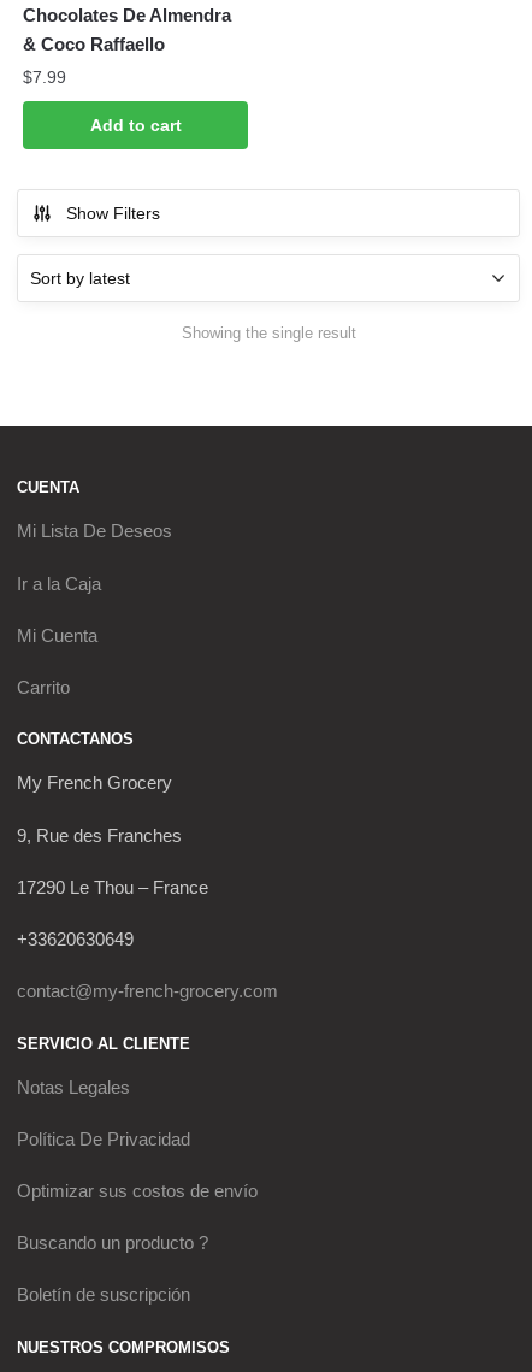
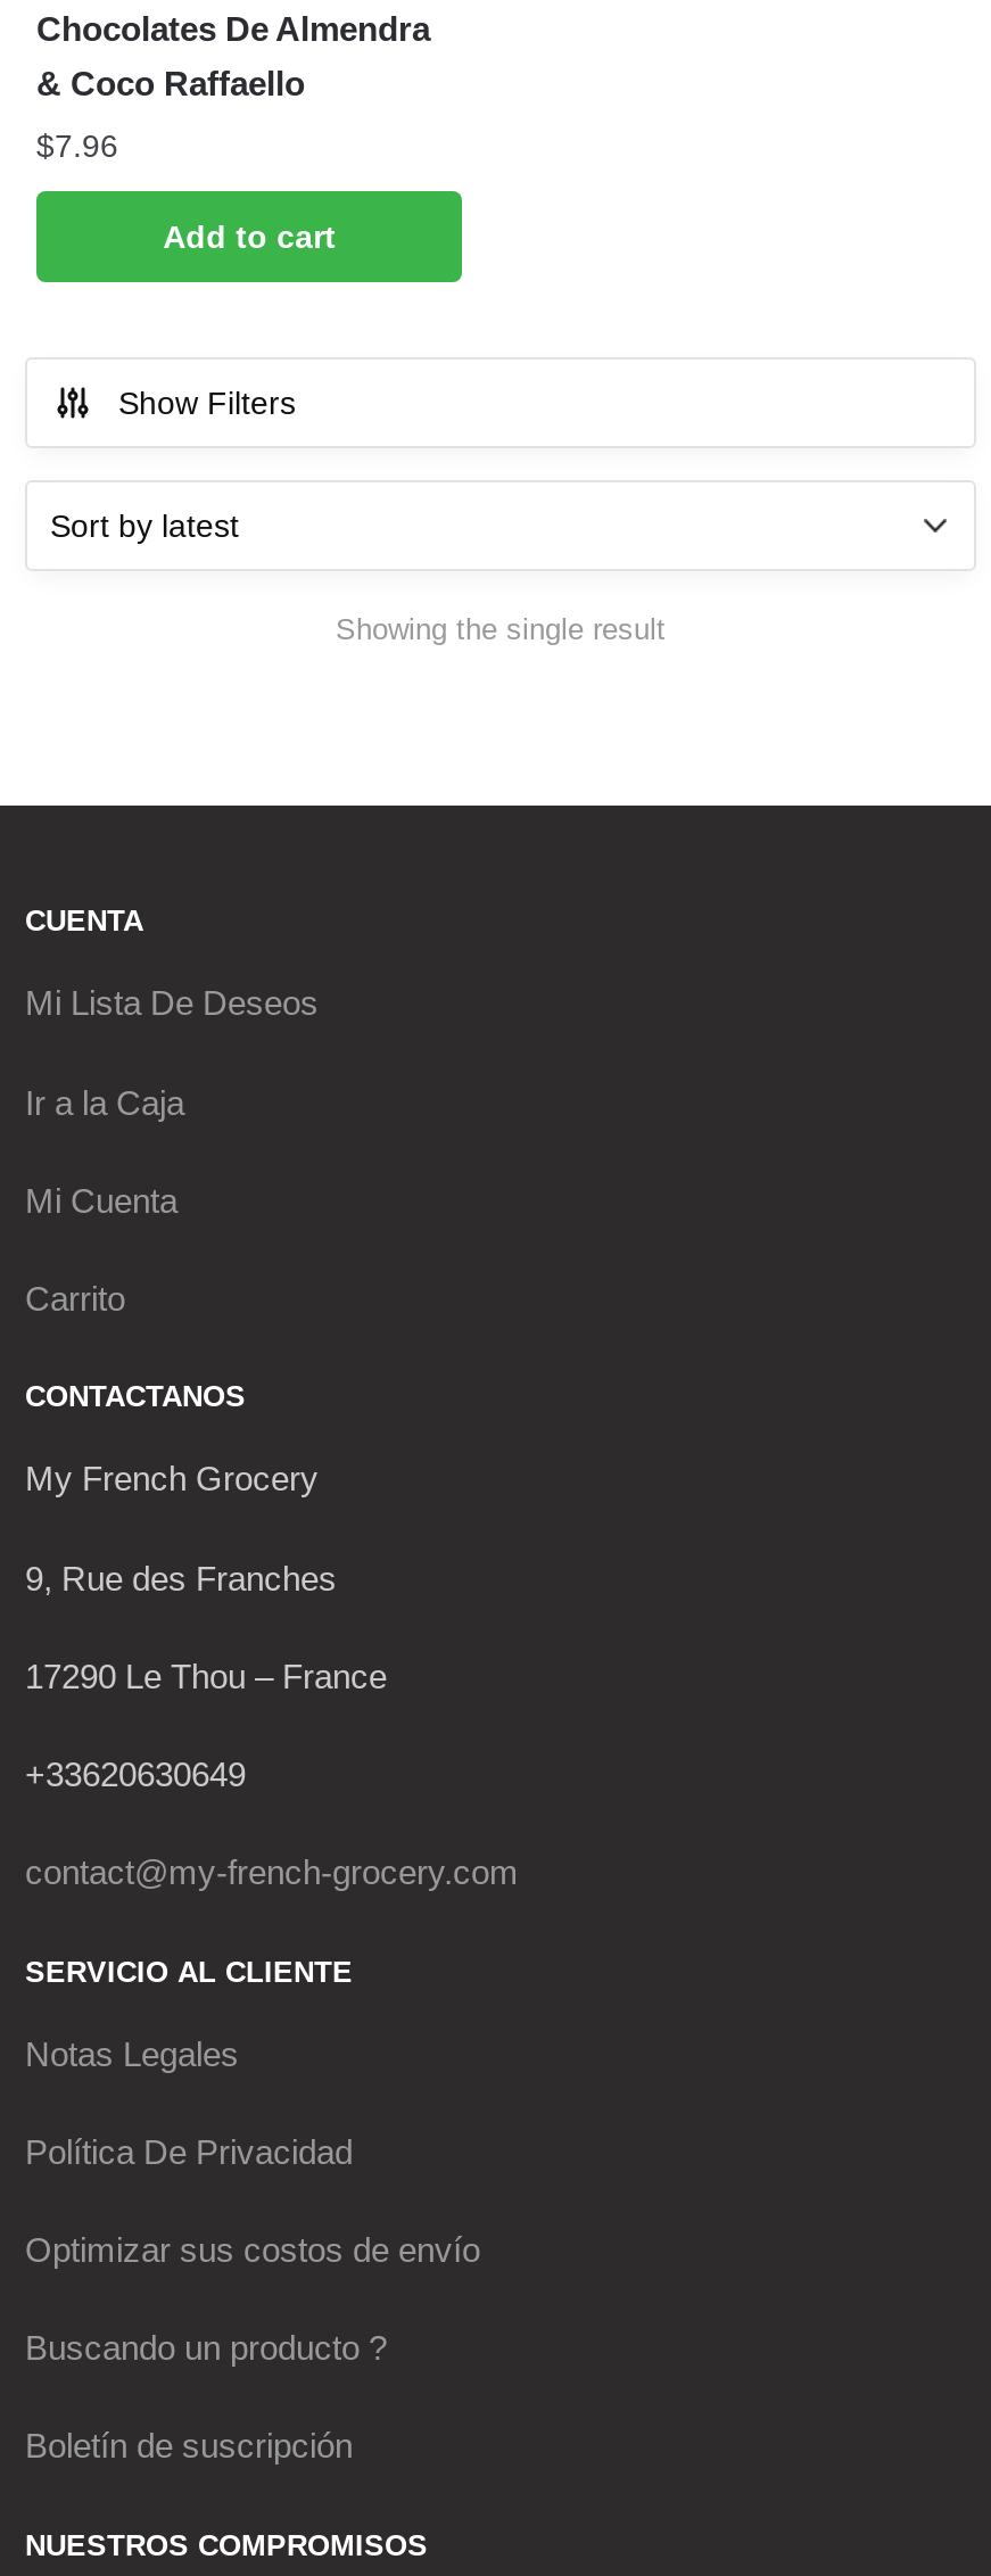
[23,68,66,87] $7.99 -> [36,128,118,165] $7.96

